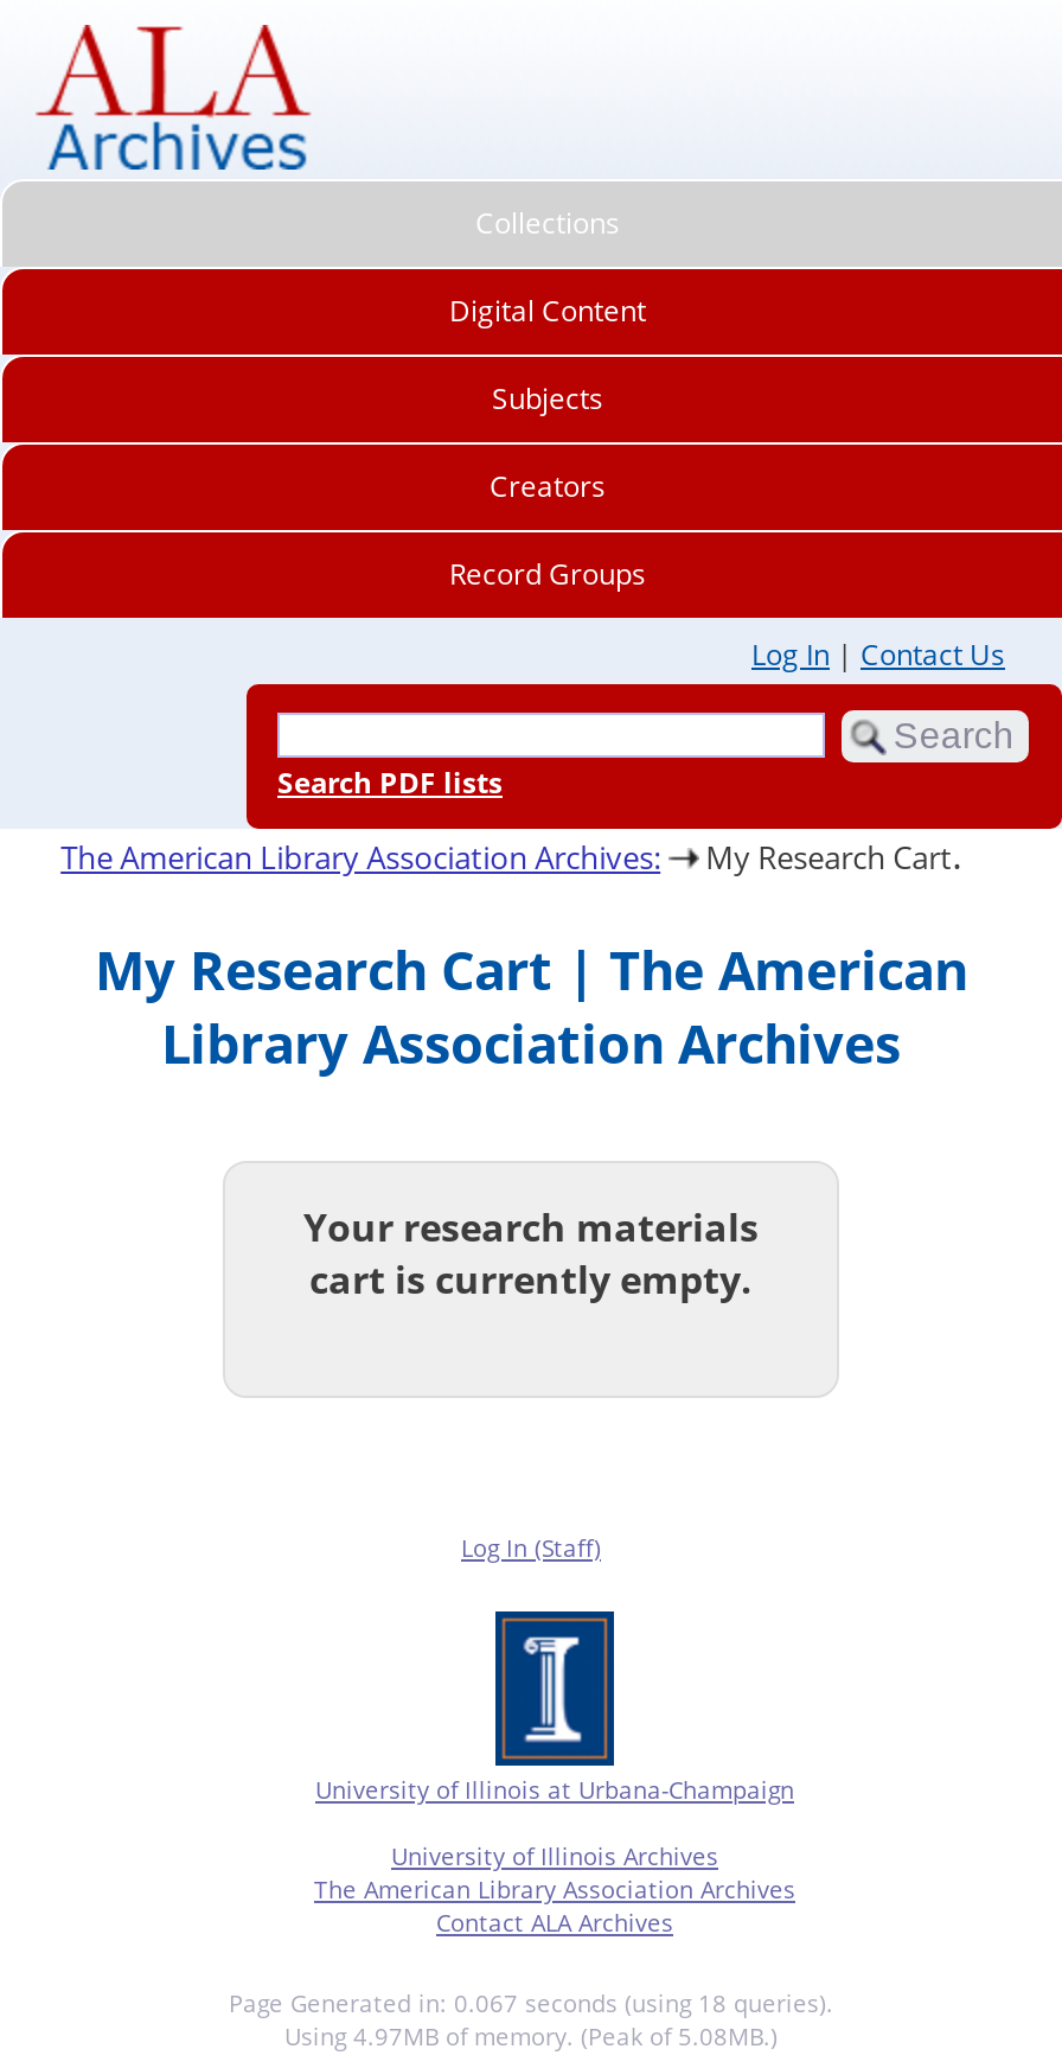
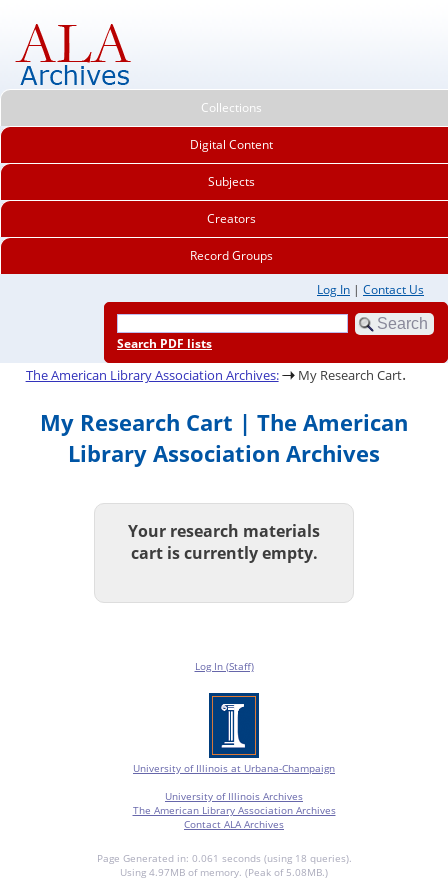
[229,1985,833,2018] Page Generated in: 0.067 seconds (using 18 queries). -> [96,851,351,865] Page Generated in: 0.061 seconds (using 18 queries).

